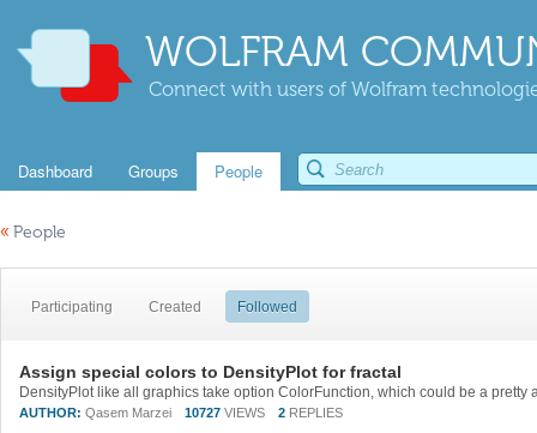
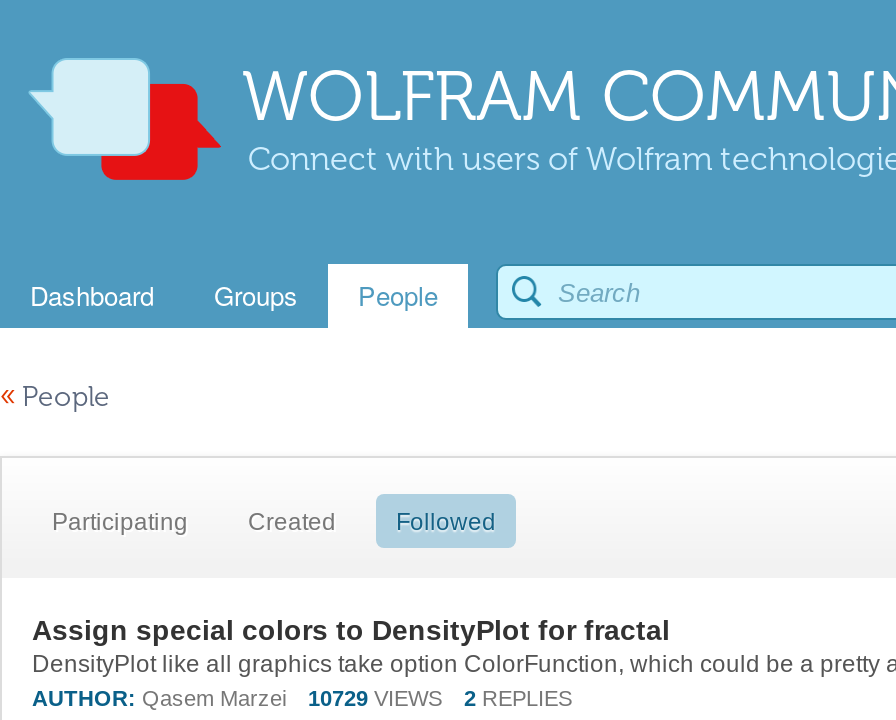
[19,405,343,420] AUTHOR: Qasem Marzei 10727 VIEWS 2 REPLIES -> [32,686,572,710] AUTHOR: Qasem Marzei 10729 VIEWS 2 REPLIES

